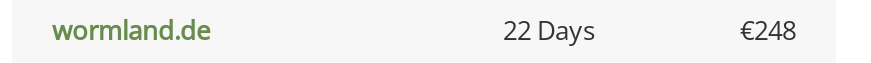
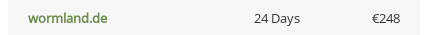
[503,12,595,48] 22 Days -> [253,9,299,27] 24 Days

